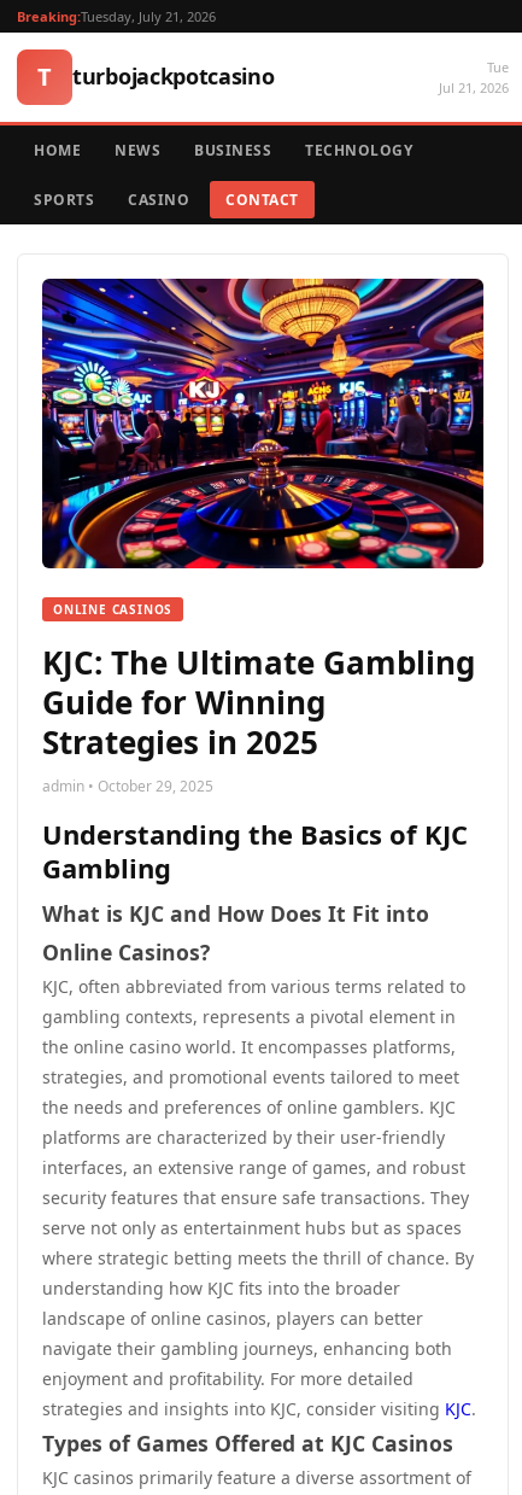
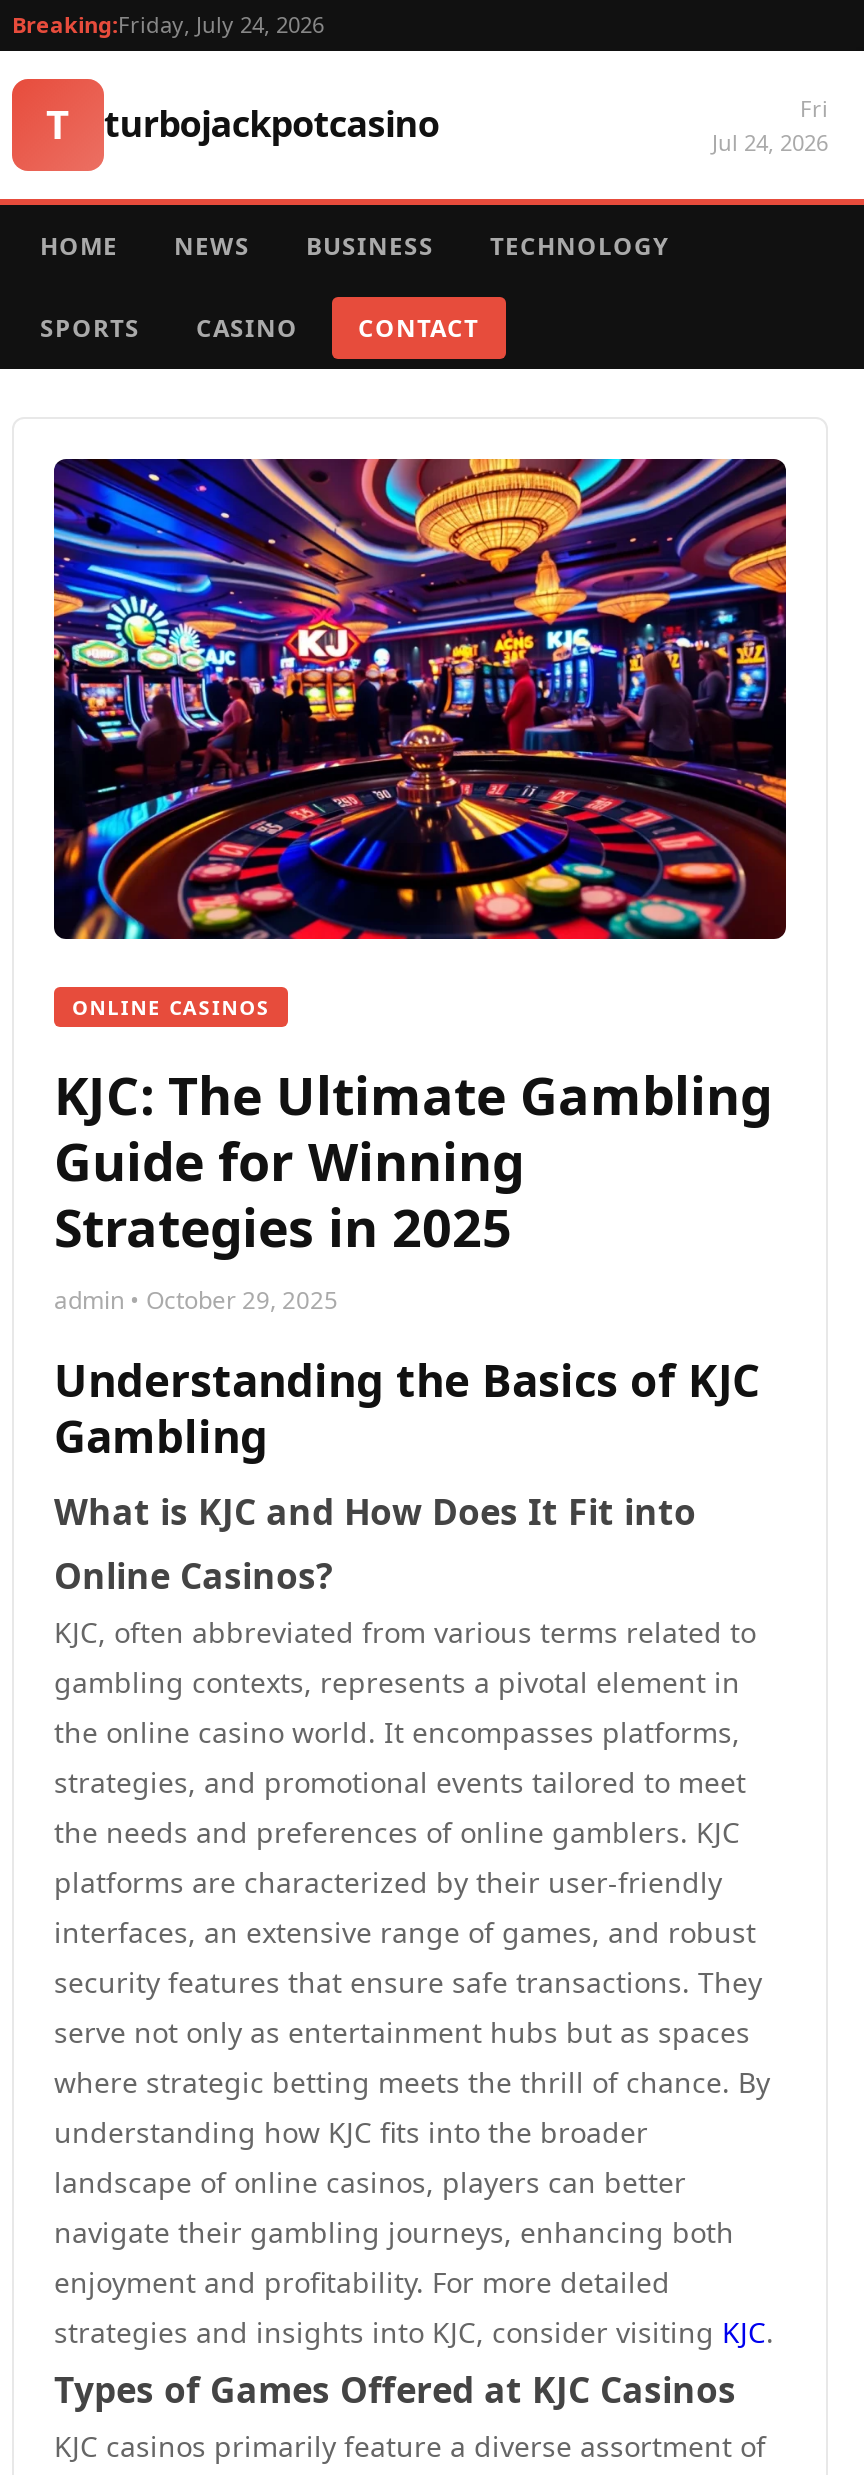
[17,7,216,25] Breaking:Tuesday, July 21, 2026 -> [12,9,324,39] Breaking:Friday, July 24, 2026
[439,58,509,97] Tue | Jul 21, 2026 -> [712,93,828,157] Fri | Jul 24, 2026

